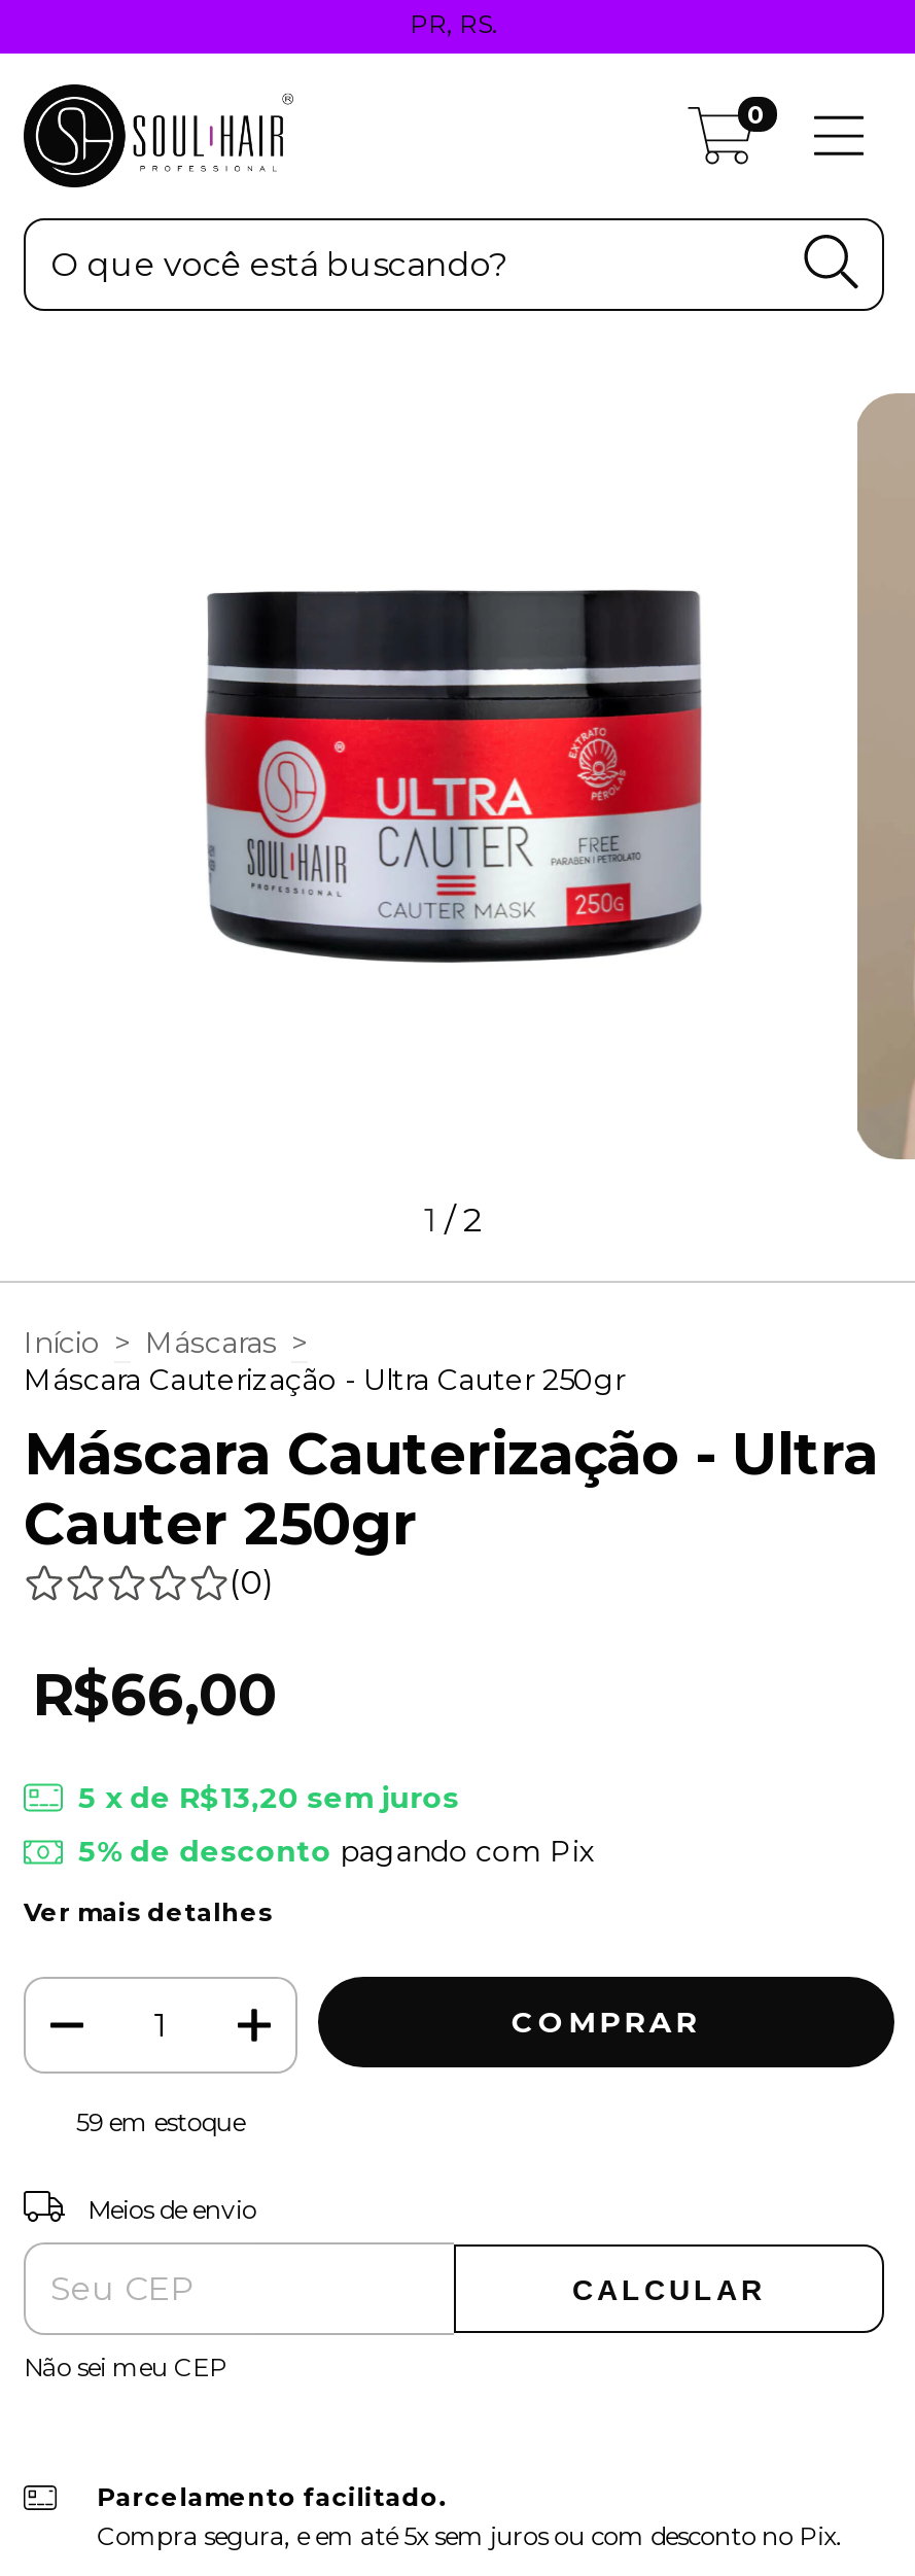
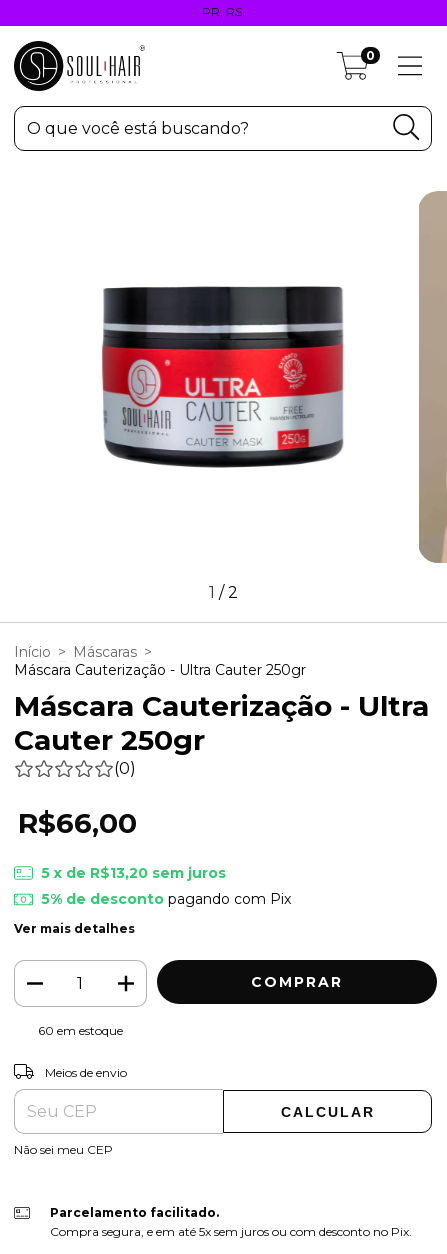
[76,2107,245,2138] 59 em estoque -> [38,1023,123,1038] 60 em estoque

